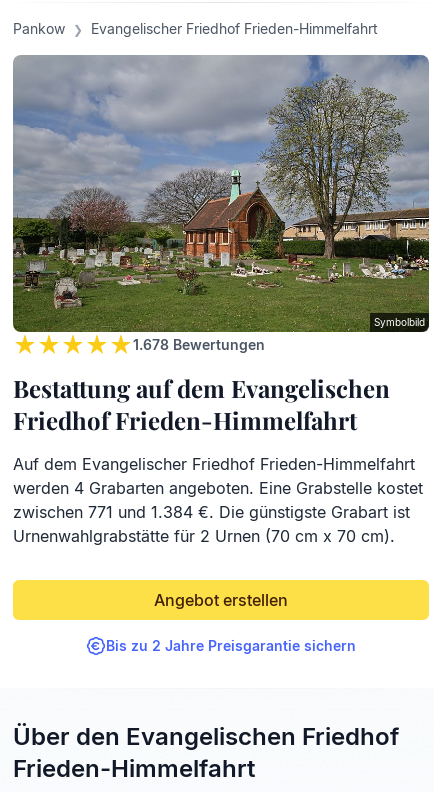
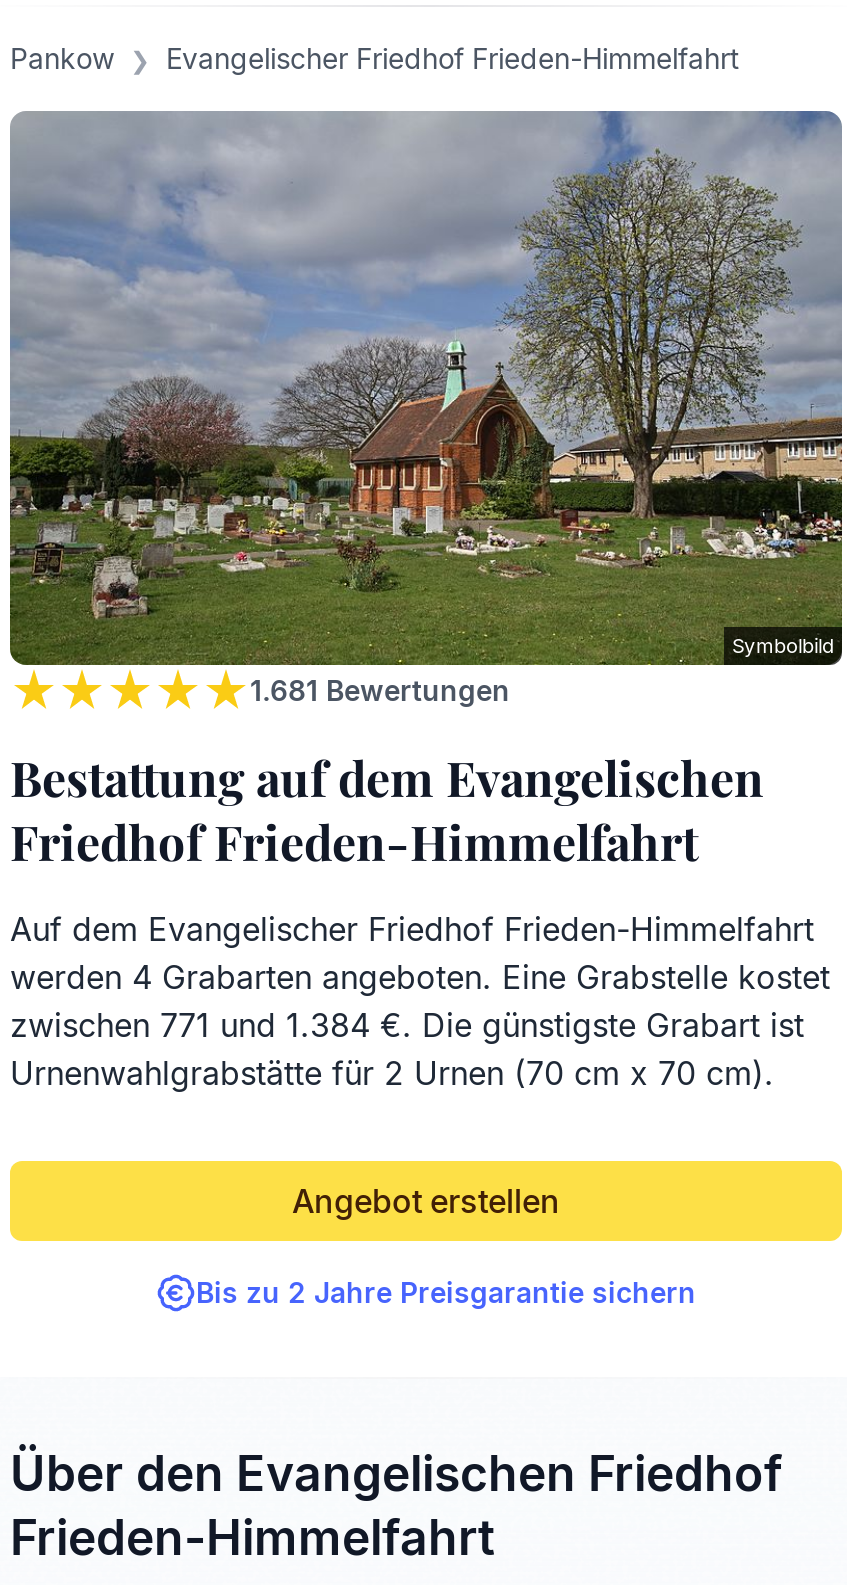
[133,336,265,353] 1.678 Bewertungen -> [250,673,510,707] 1.681 Bewertungen

